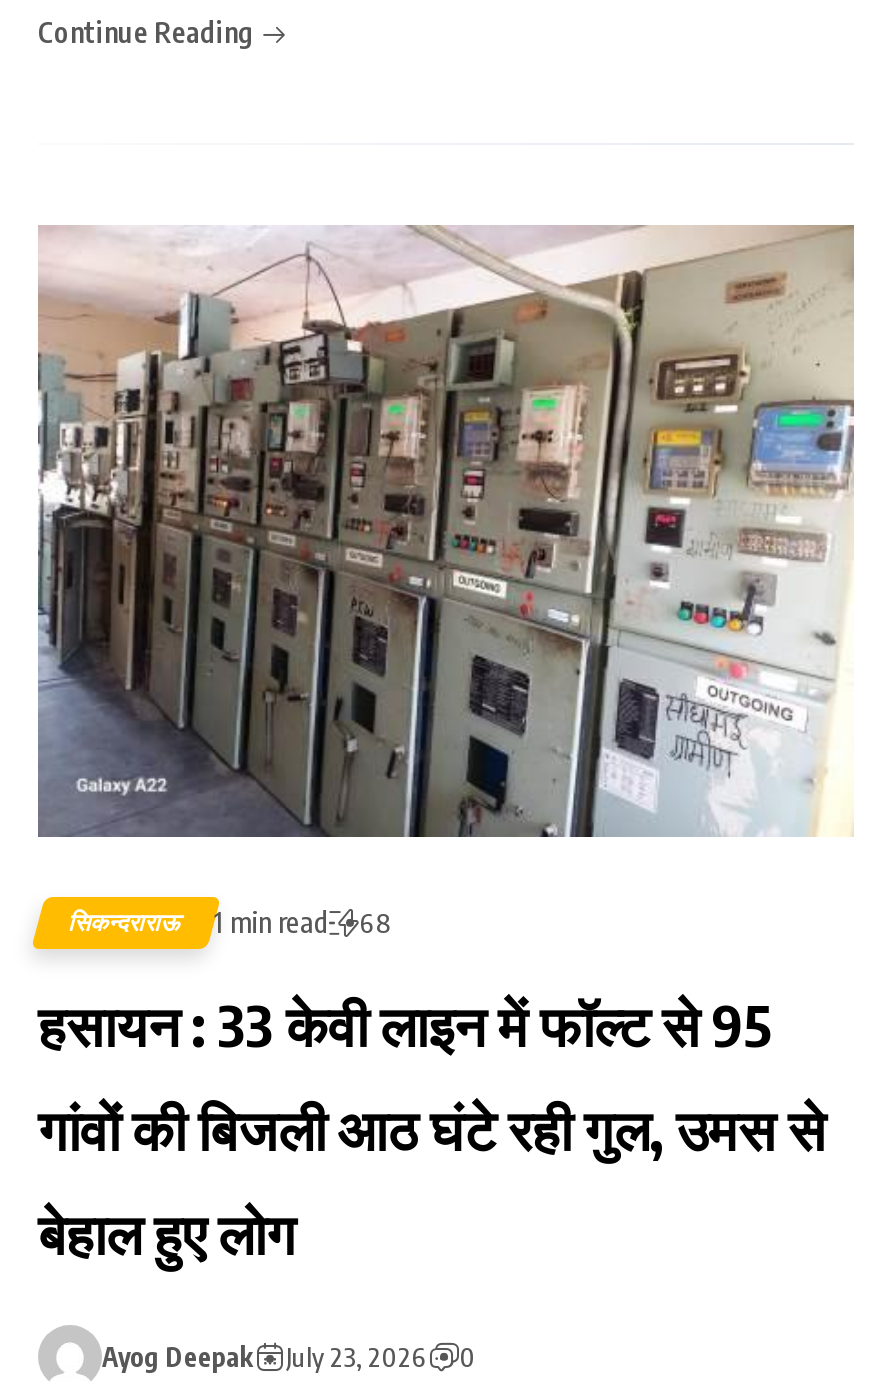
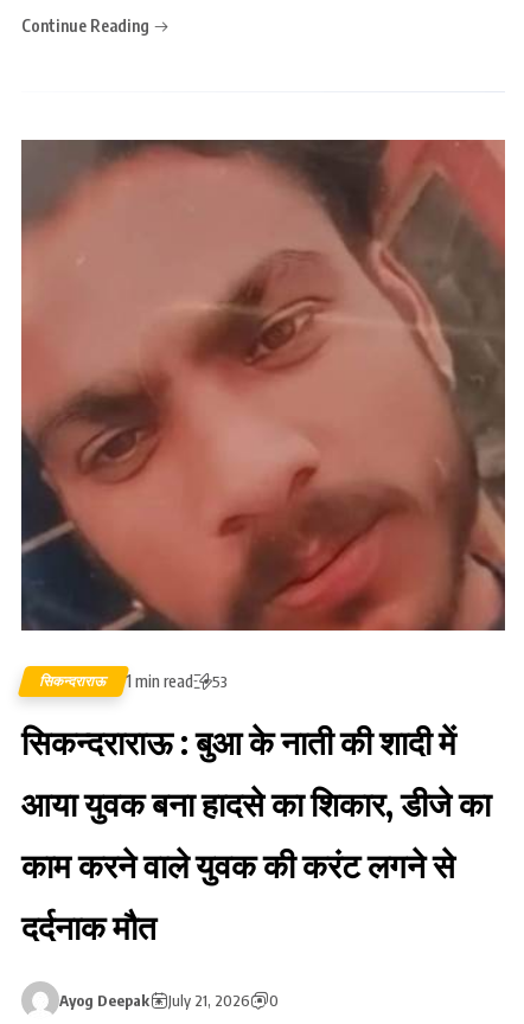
[38,225,854,1267] [image] | 68 | हसायन : 33 केवी लाइन में फॉल्ट से 95 | गांवों की बिजली आठ घंटे रही गुल, उमस से | बेहाल हुए लोग -> [20,139,506,947] [image] | 53 | सिकन्दराराऊ : बुआ के नाती की शादी में | आया युवक बना हादसे का शिकार, डीजे का | काम करने वाले युवक की करंट लगने से | दर्दनाक मौत
[102,1341,476,1373] Ayog Deepak July 23, 2026 0 -> [59,991,279,1010] Ayog Deepak July 21, 2026 0

